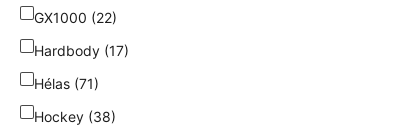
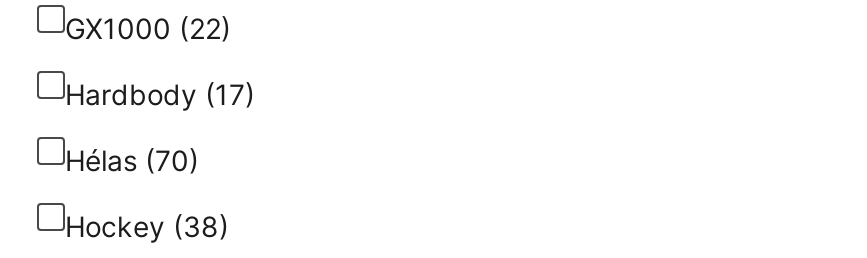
[34,75,99,92] Hélas (71) -> [65,143,199,177] Hélas (70)

